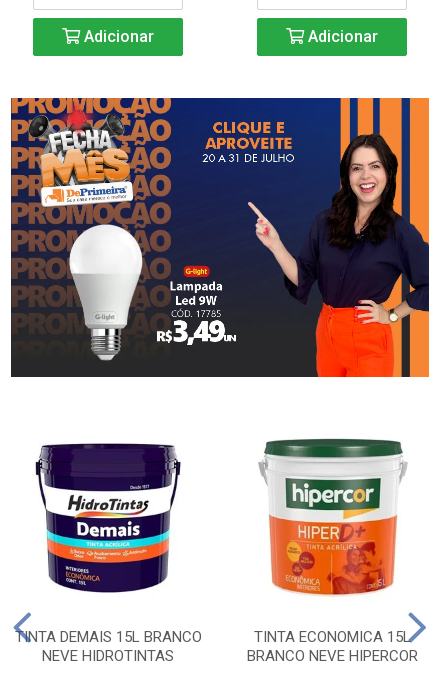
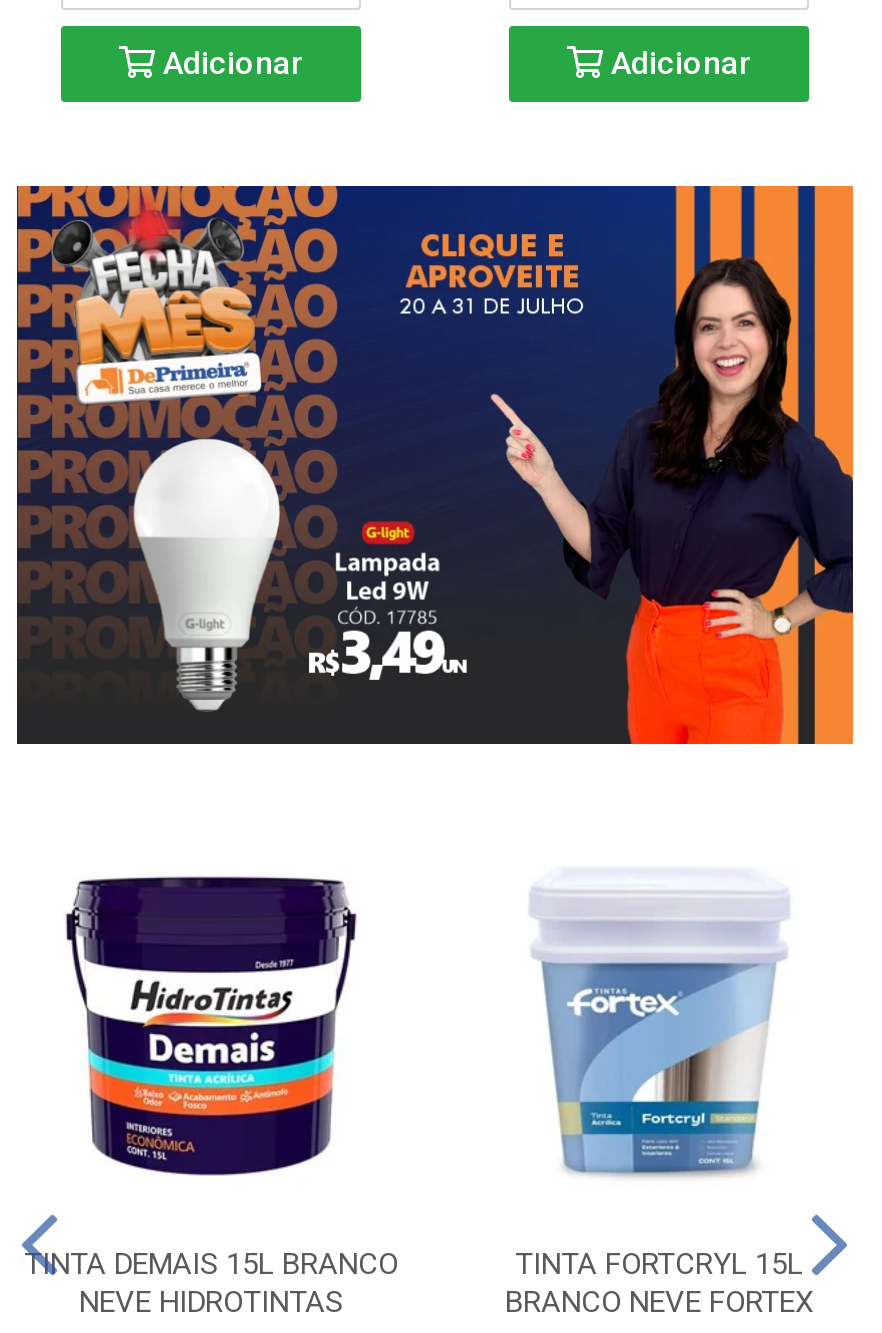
[253,438,410,646] [image] | TINTA ECONOMICA 15L -> [513,868,807,1281] [image] | TINTA FORTCRYL 15L
[246,647,417,665] BRANCO NEVE HIPERCOR -> [505,1283,813,1319] BRANCO NEVE FORTEX

